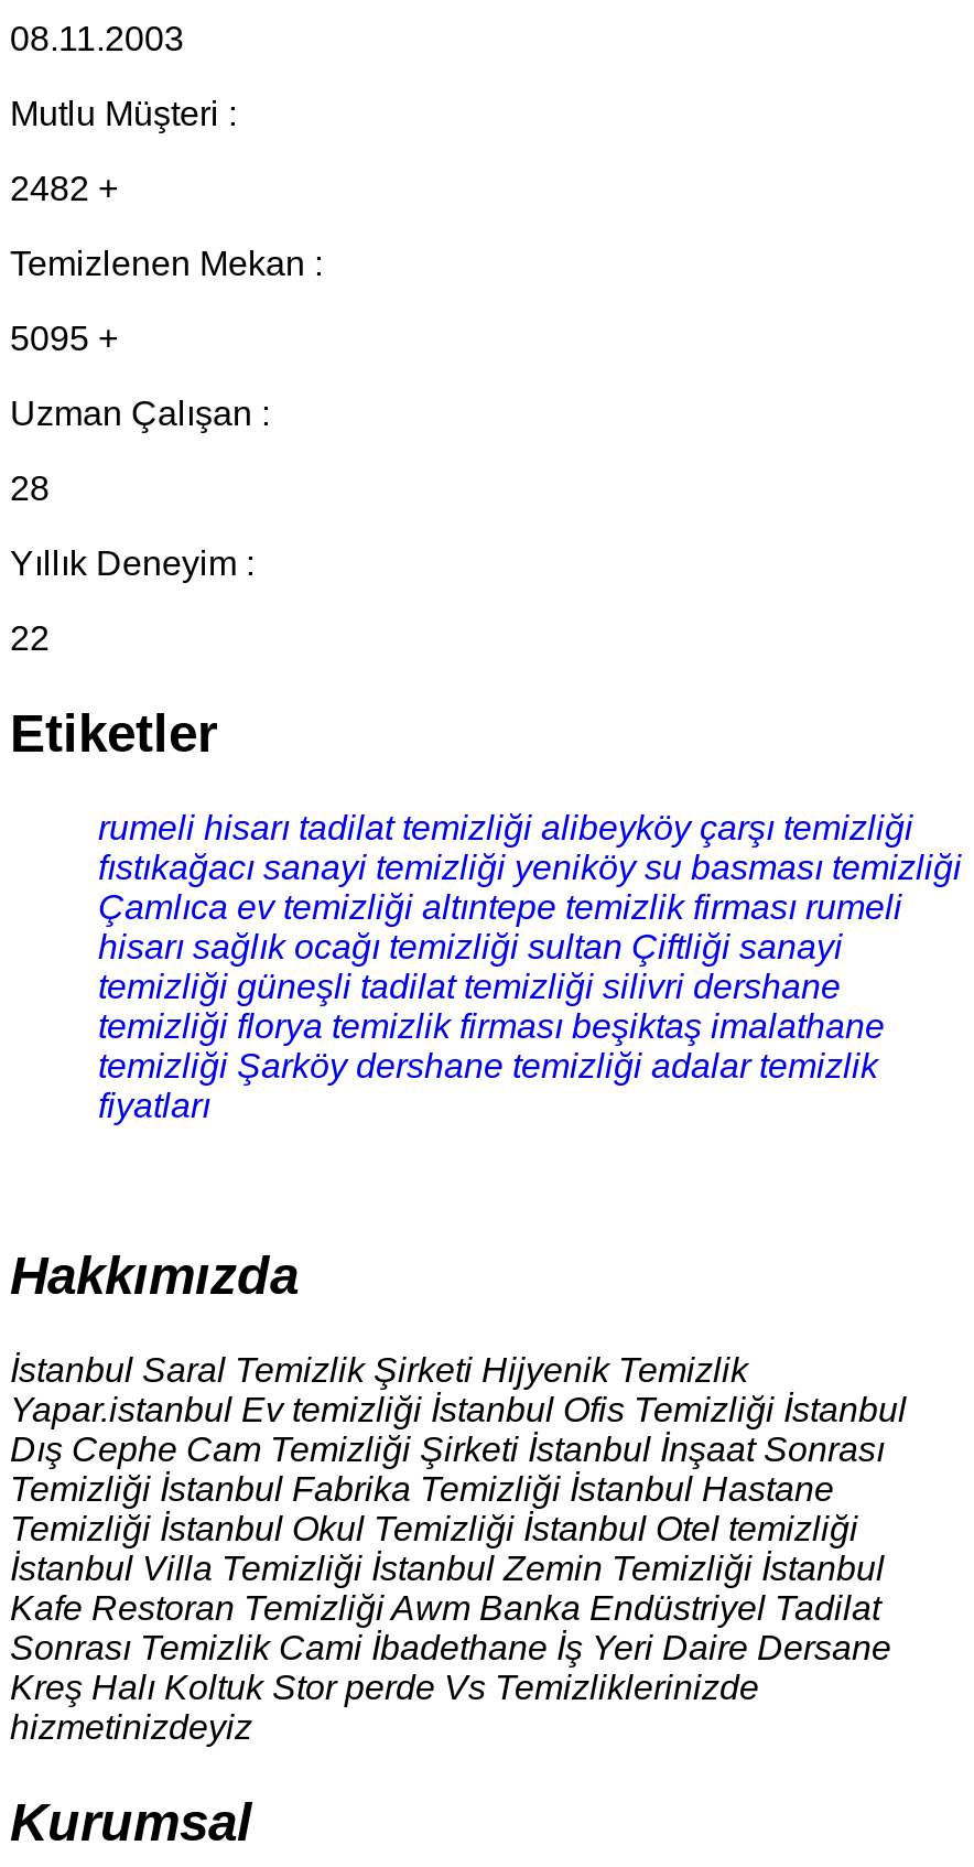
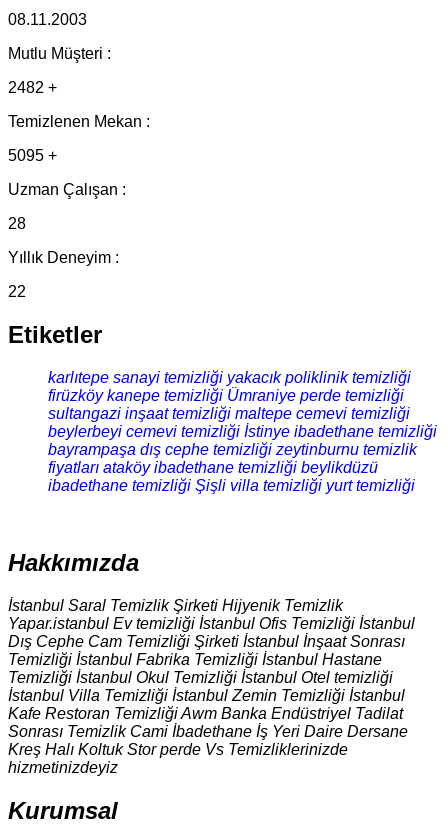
[98,809,962,1124] rumeli hisarı tadilat temizliği alibeyköy çarşı temizliği | fıstıkağacı sanayi temizliği yeniköy su basması temizliği | Çamlıca ev temizliği altıntepe temizlik firması rumeli | hisarı sağlık ocağı temizliği sultan Çiftliği sanayi | temizliği güneşli tadilat temizliği silivri dershane | temizliği florya temizlik firması beşiktaş imalathane | temizliği Şarköy dershane temizliği adalar temizlik | fiyatları -> [48,369,437,494] karlıtepe sanayi temizliği yakacık poliklinik temizliği | firüzköy kanepe temizliği Ümraniye perde temizliği | sultangazi inşaat temizliği maltepe cemevi temizliği | beylerbeyi cemevi temizliği İstinye ibadethane temizliği | bayrampaşa dış cephe temizliği zeytinburnu temizlik | fiyatları ataköy ibadethane temizliği beylikdüzü | ibadethane temizliği Şişli villa temizliği yurt temizliği

